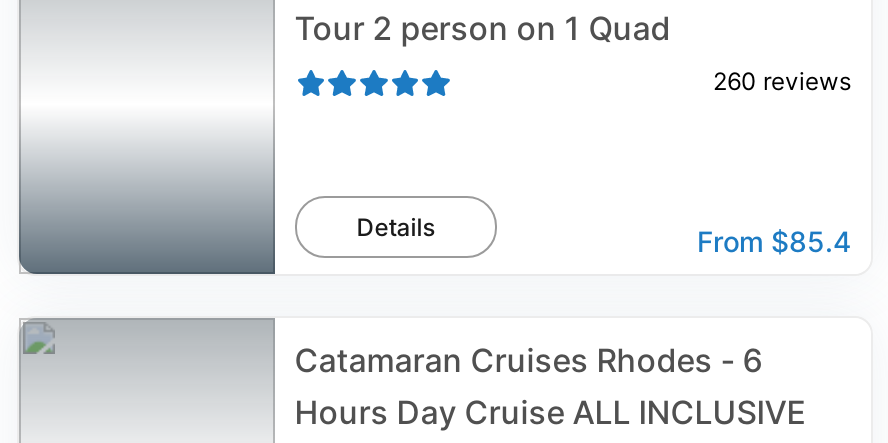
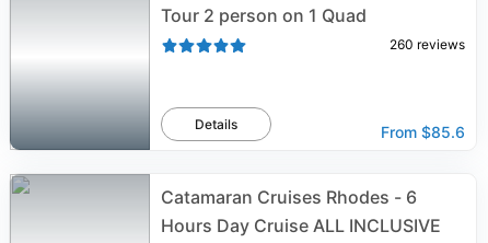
[697,224,851,258] From $85.4 -> [381,123,465,141] From $85.6

